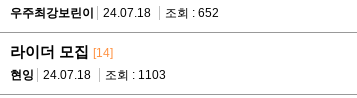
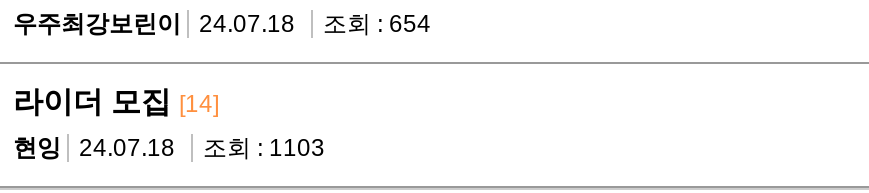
[10,5,219,19] 우주최강보린이 24.07.18 조회 : 652 -> [13,9,431,37] 우주최강보린이 24.07.18 조회 : 654

